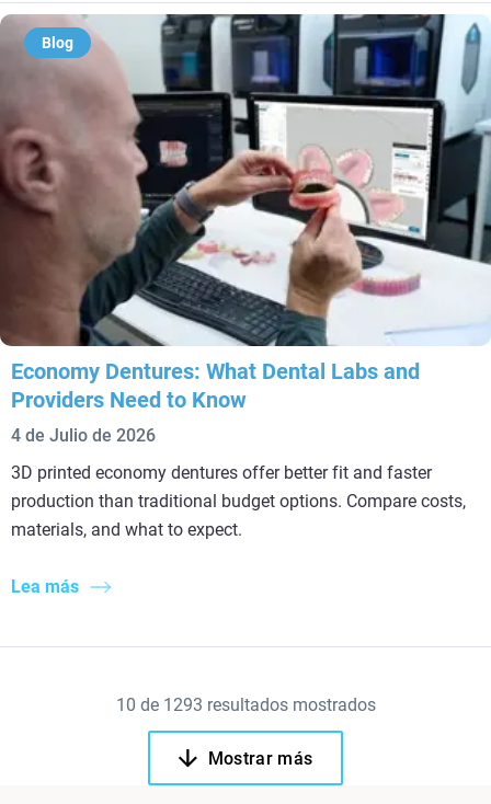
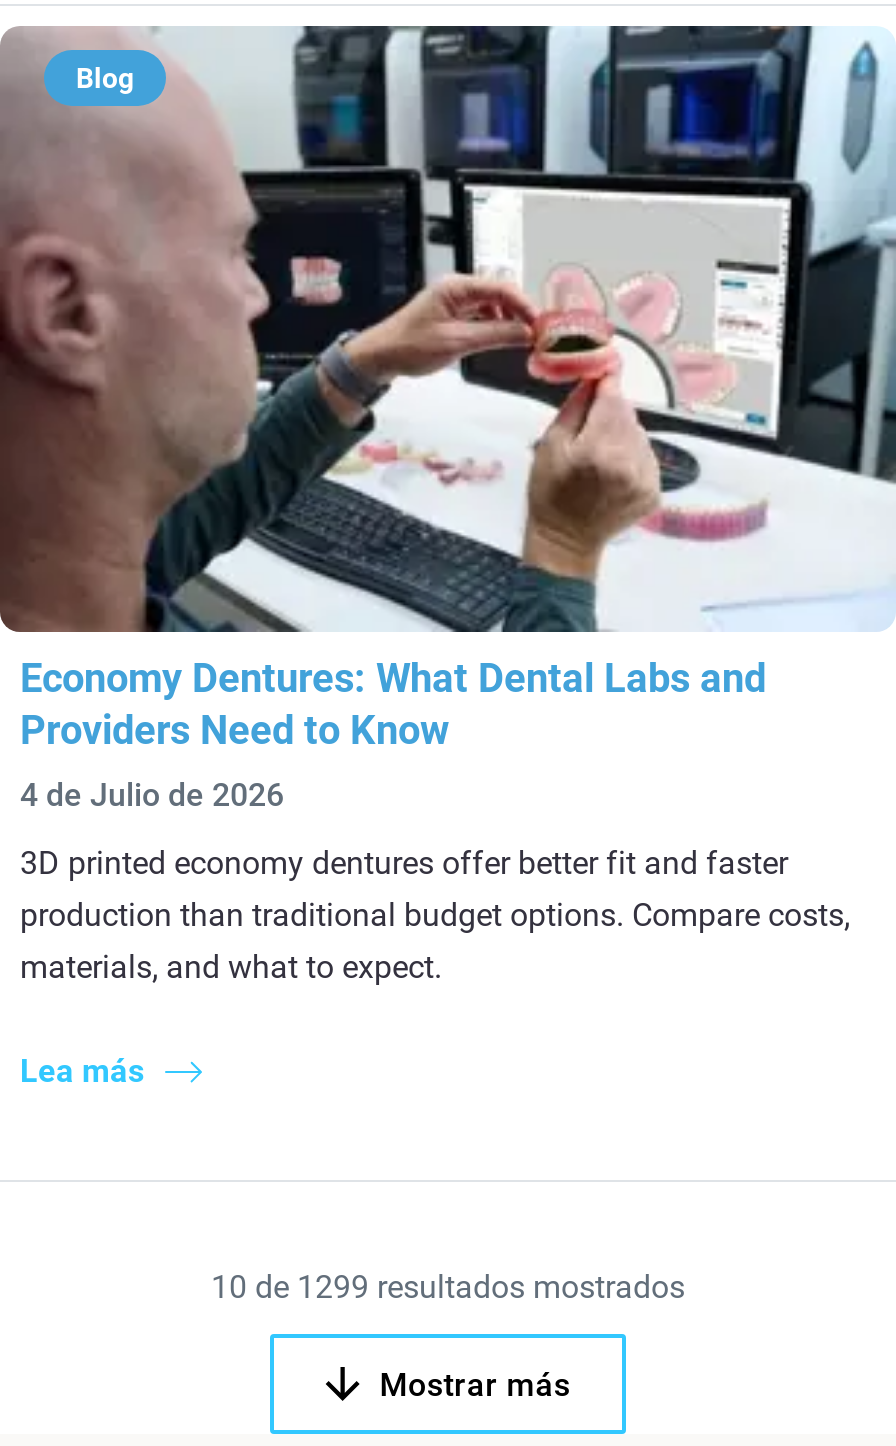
[116,695,375,716] 10 de 1293 resultados mostrados -> [211,1269,685,1307] 10 de 1299 resultados mostrados

